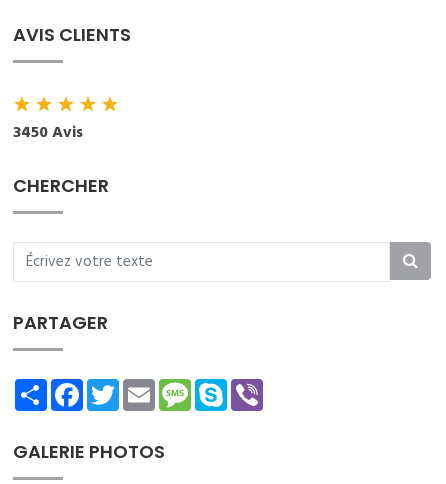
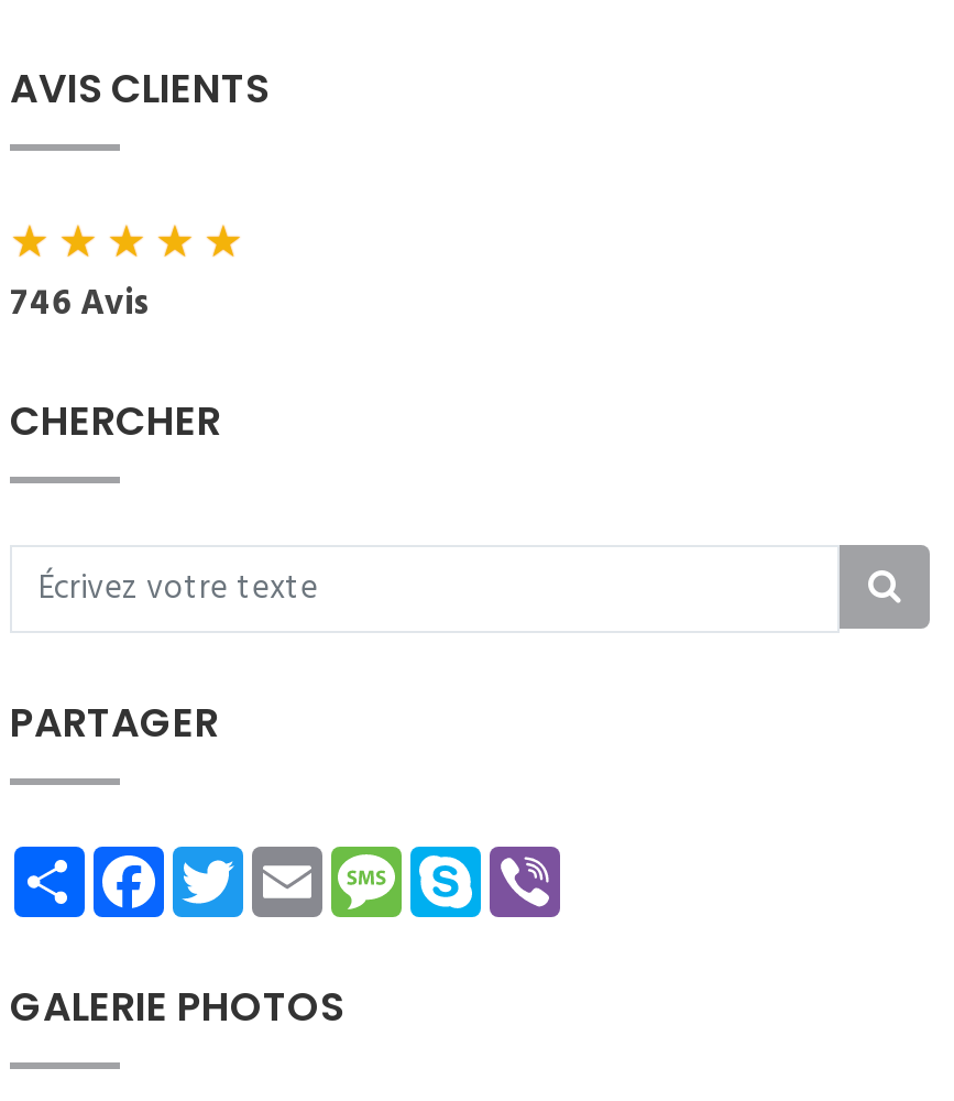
[13,120,83,146] 3450 Avis -> [10,276,149,334] 746 Avis

